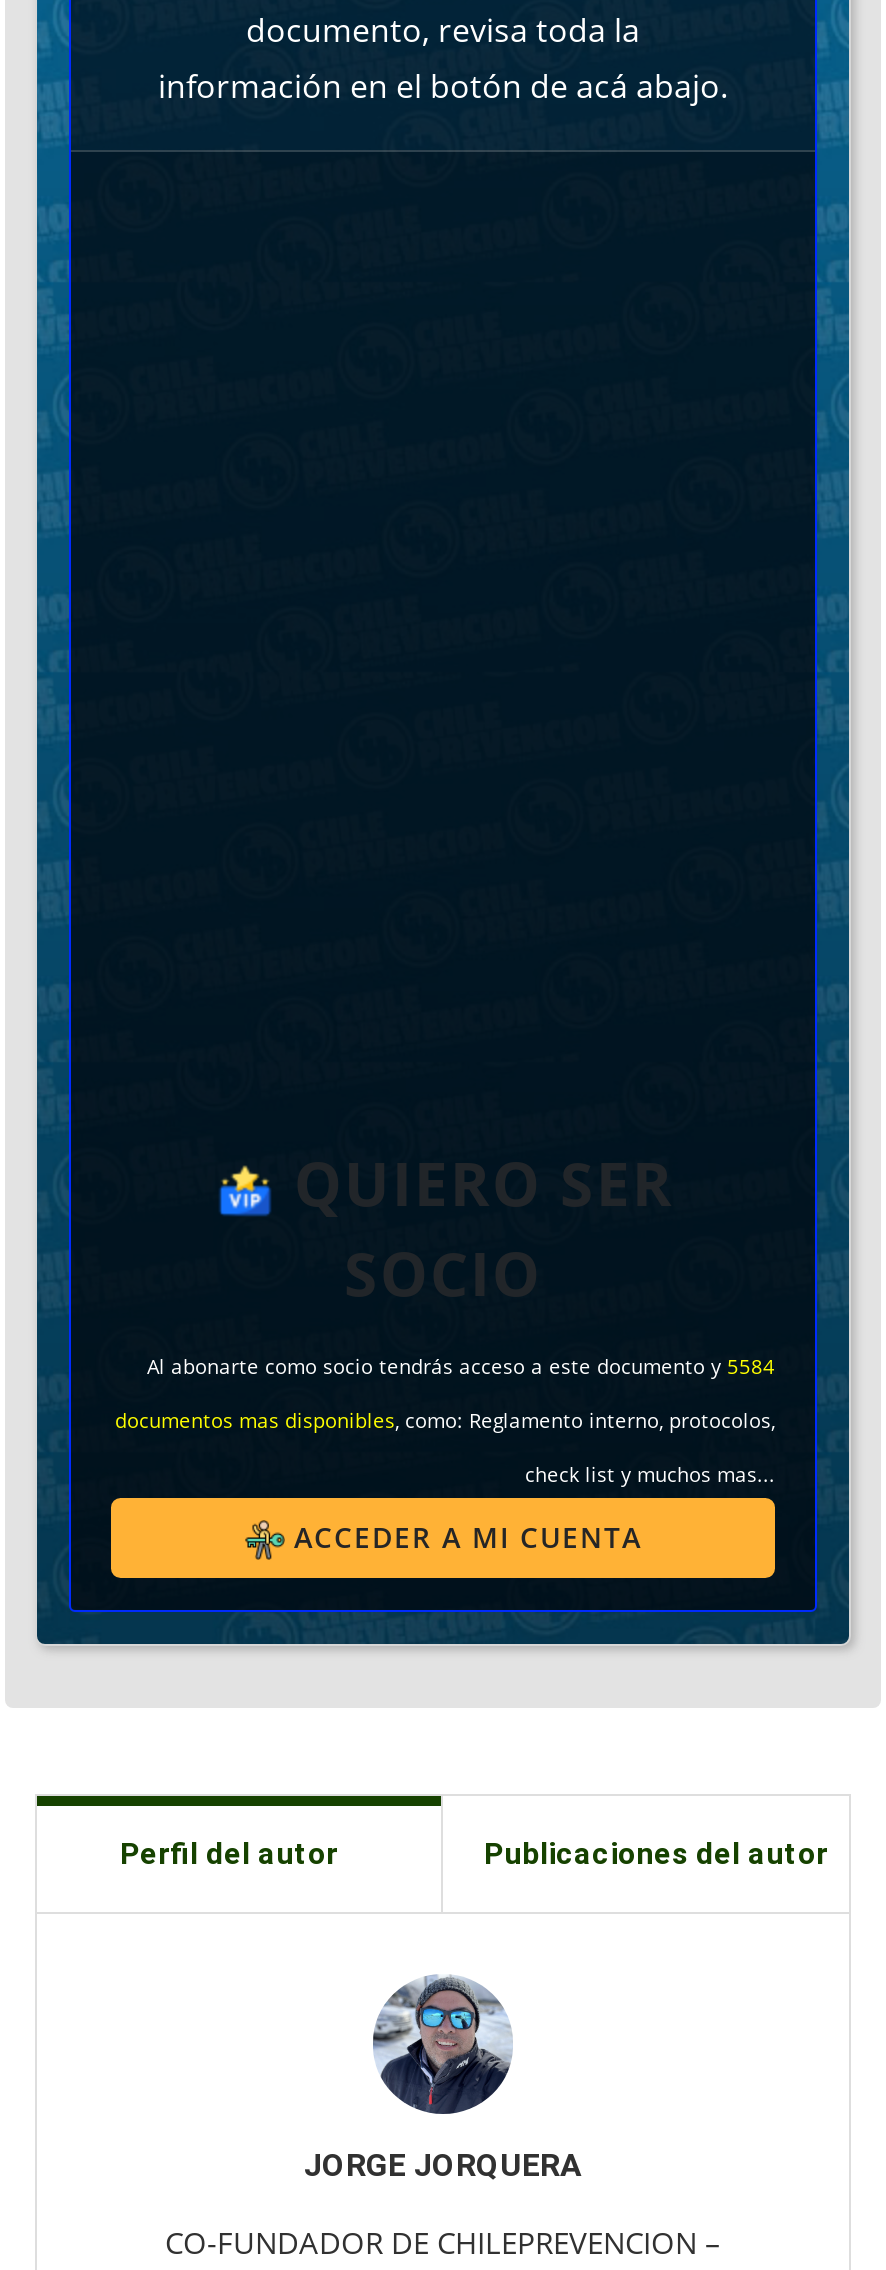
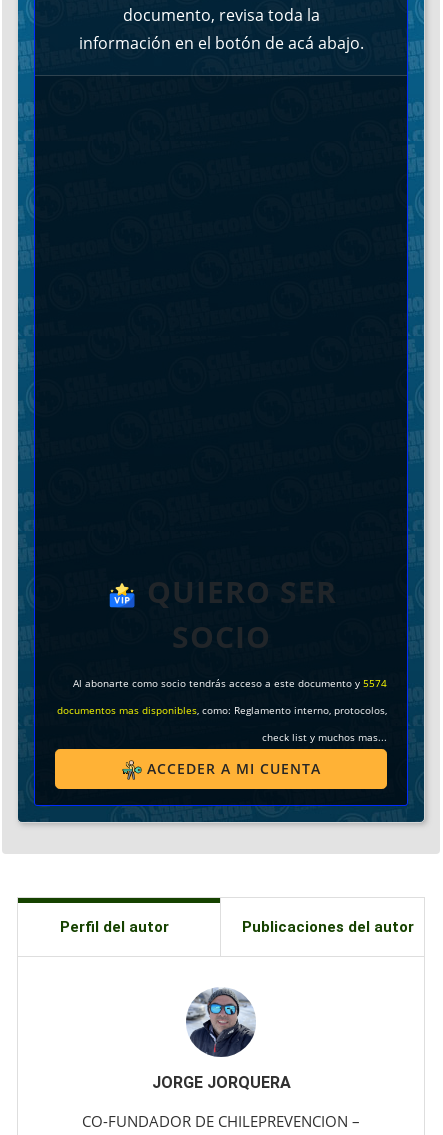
[147,1352,775,1380] Al abonarte como socio tendrás acceso a este documento y 5584 -> [73,676,387,690] Al abonarte como socio tendrás acceso a este documento y 5574

